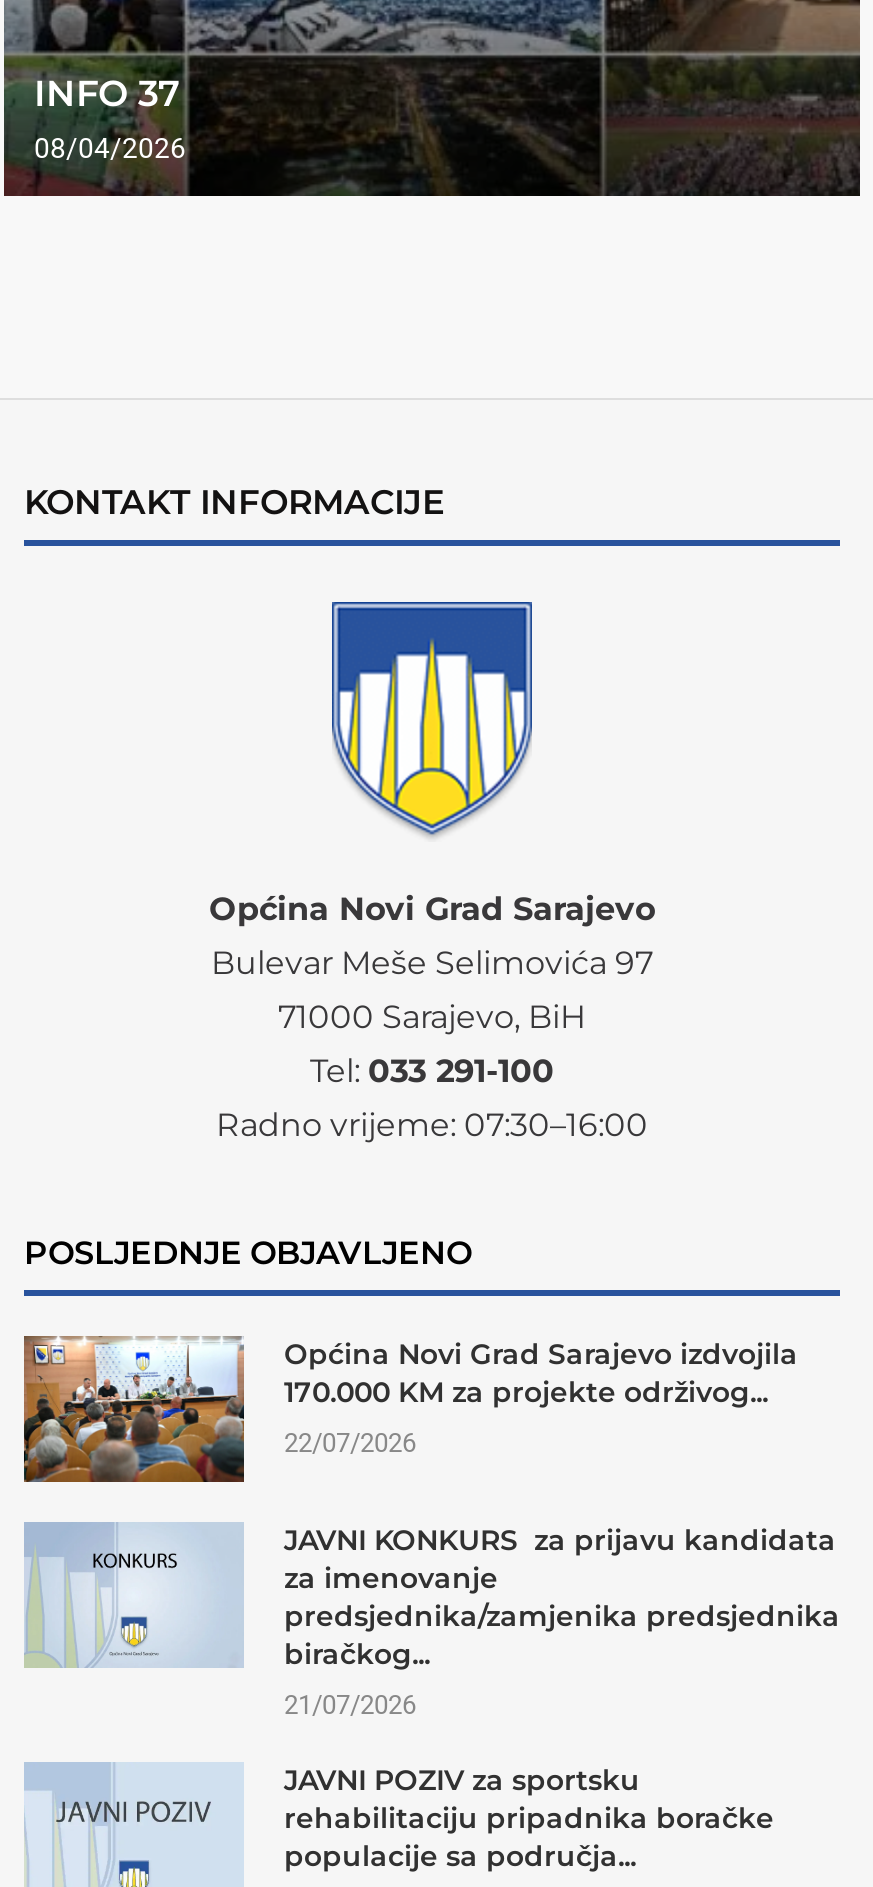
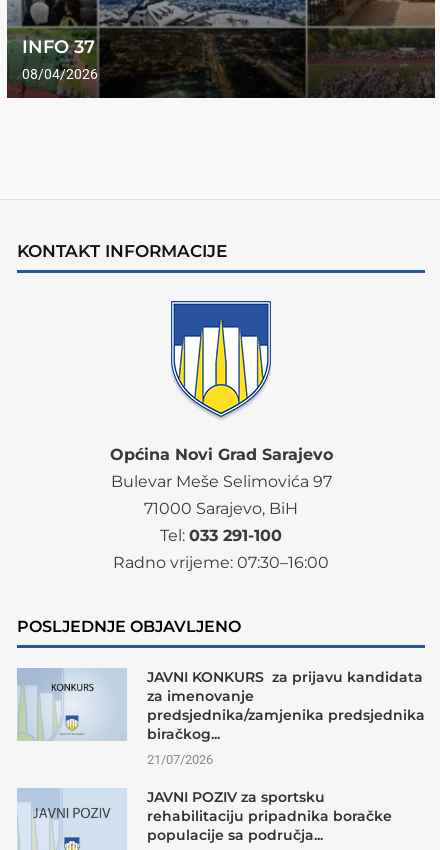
[22,1335,798,1484] [image] | Općina Novi Grad Sarajevo izdvojila | 170.000 KM za projekte održivog... | 22/07/2026 -> none

